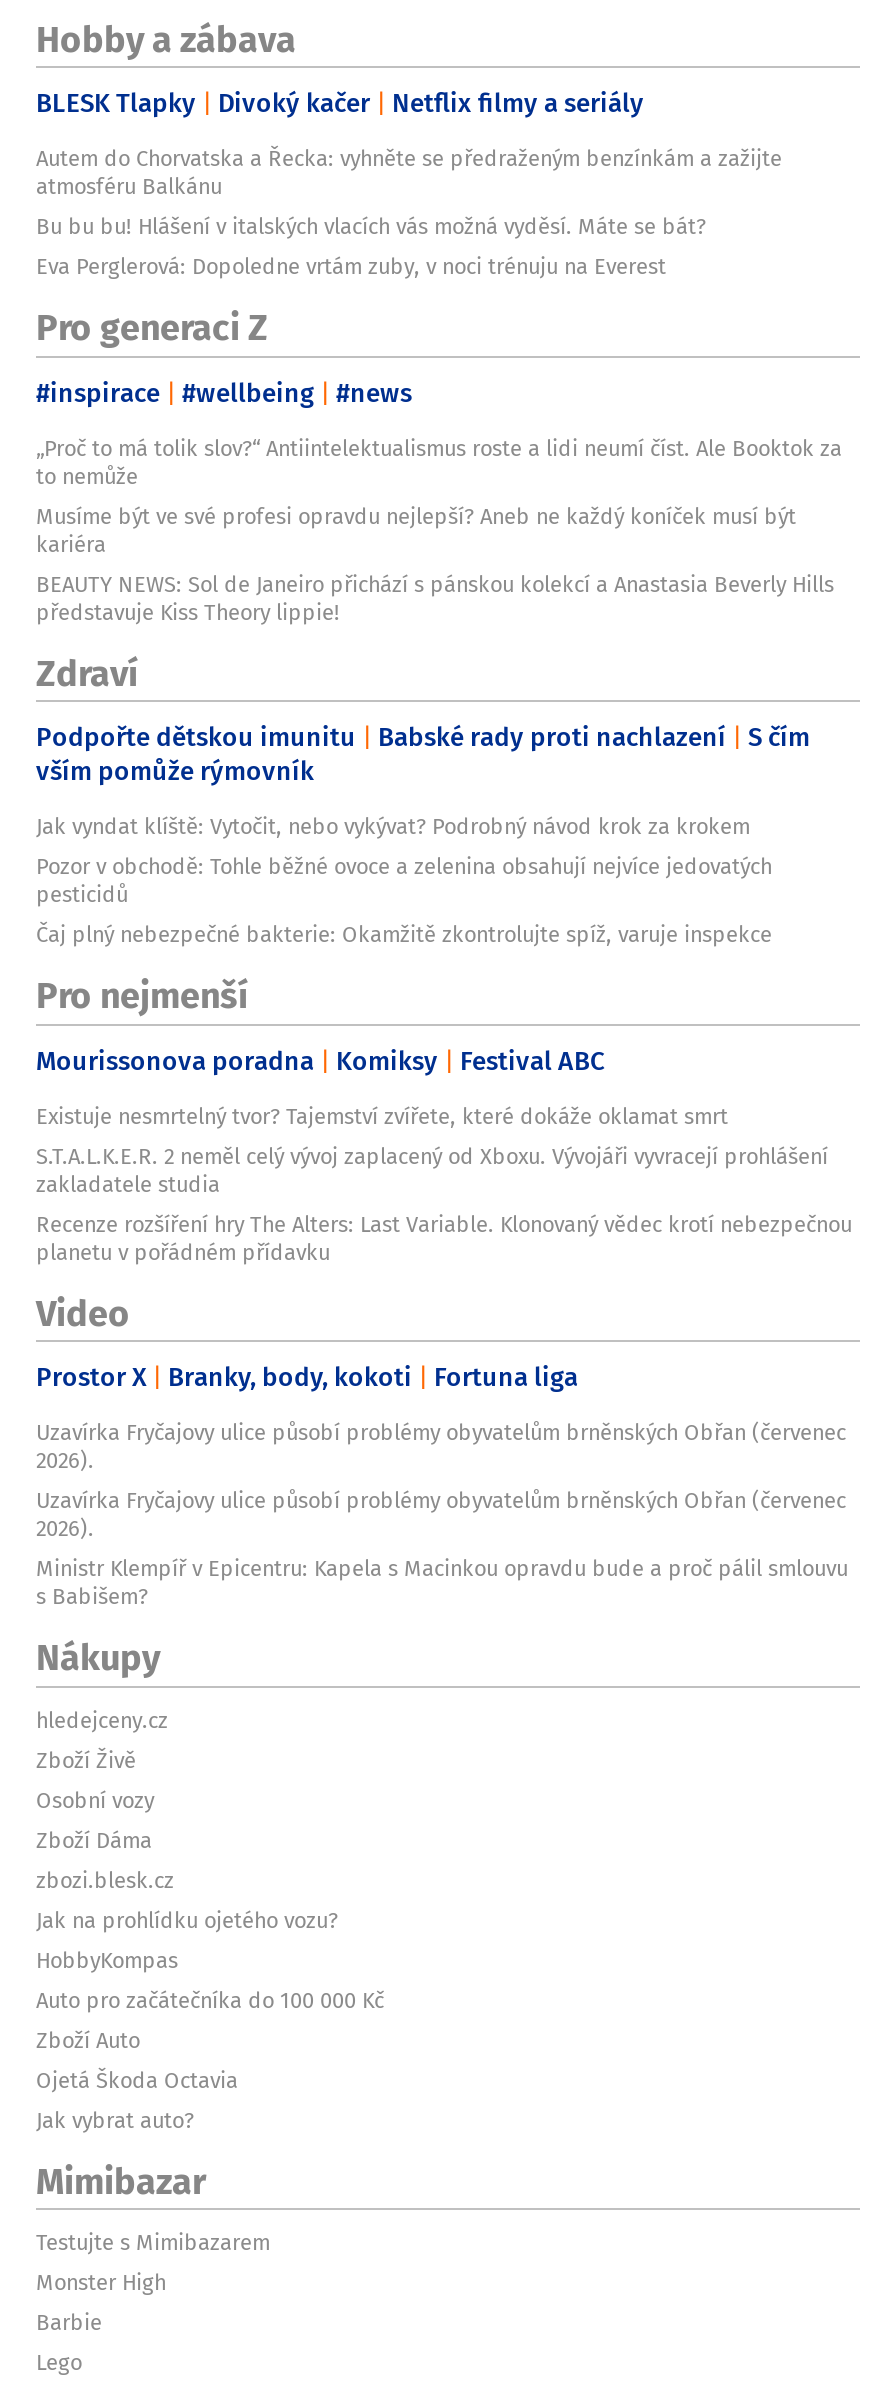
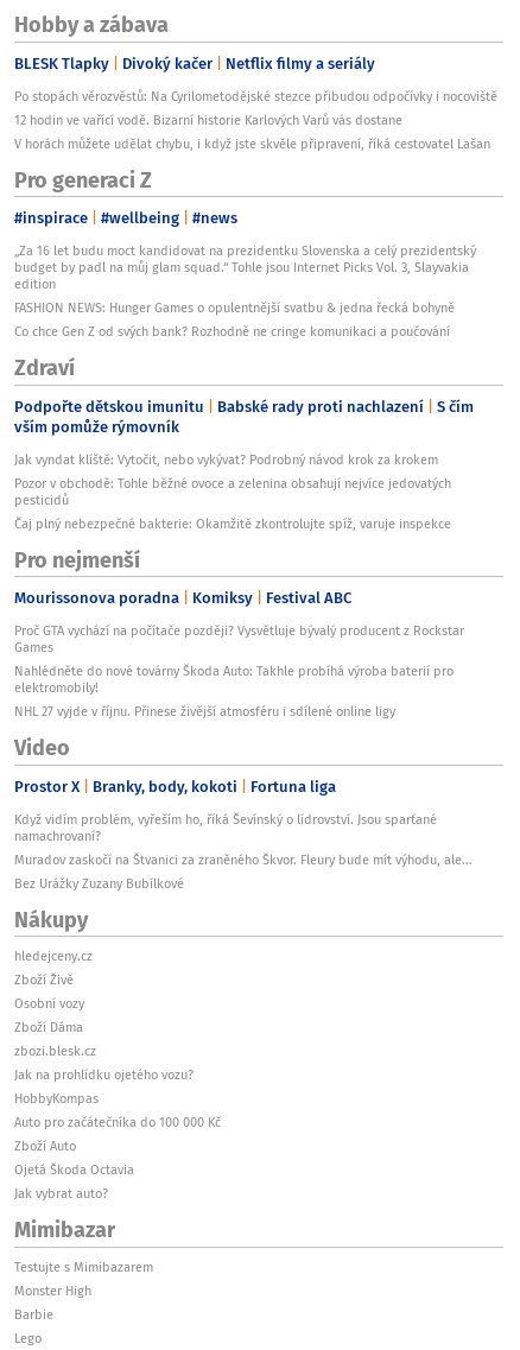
[36,143,782,283] Autem do Chorvatska a Řecka: vyhněte se předraženým benzínkám a zažijte | atmosféru Balkánu | Bu bu bu! Hlášení v italských vlacích vás možná vyděsí. Máte se bát? | Eva Perglerová: Dopoledne vrtám zuby, v noci trénuju na Everest -> [14,86,497,153] Po stopách věrozvěstů: Na Cyrilometodějské stezce přibudou odpočívky i nocoviště | 12 hodin ve vařící vodě. Bizarní historie Karlových Varů vás dostane | V horách můžete udělat chybu, i když jste skvěle připravení, říká cestovatel Lašan
[36,432,842,628] „Proč to má tolik slov?“ Antiintelektualismus roste a lidi neumí číst. Ale Booktok za | to nemůže | Musíme být ve své profesi opravdu nejlepší? Aneb ne každý koníček musí být | kariéra | BEAUTY NEWS: Sol de Janeiro přichází s pánskou kolekcí a Anastasia Beverly Hills | představuje Kiss Theory lippie! -> [14,241,476,341] „Za 16 let budu moct kandidovat na prezidentku Slovenska a celý prezidentský | budget by padl na můj glam squad.“ Tohle jsou Internet Picks Vol. 3, Slayvakia | edition | FASHION NEWS: Hunger Games o opulentnější svatbu & jedna řecká bohyně | Co chce Gen Z od svých bank? Rozhodně ne cringe komunikaci a poučování
[36,1100,852,1268] Existuje nesmrtelný tvor? Tajemství zvířete, které dokáže oklamat smrt | S.T.A.L.K.E.R. 2 neměl celý vývoj zaplacený od Xboxu. Vývojáři vyvracejí prohlášení | zakladatele studia | Recenze rozšíření hry The Alters: Last Variable. Klonovaný vědec krotí nebezpečnou | planetu v pořádném přídavku -> [14,621,464,721] Proč GTA vychází na počítače později? Vysvětluje bývalý producent z Rockstar | Games | Nahlédněte do nové továrny Škoda Auto: Takhle probíhá výroba baterií pro | elektromobily! | NHL 27 vyjde v říjnu. Přinese živější atmosféru i sdílené online ligy
[36,1417,848,1613] Uzavírka Fryčajovy ulice působí problémy obyvatelům brněnských Obřan (červenec | 2026). | Uzavírka Fryčajovy ulice působí problémy obyvatelům brněnských Obřan (červenec | 2026). | Ministr Klempíř v Epicentru: Kapela s Macinkou opravdu bude a proč pálil smlouvu | s Babišem? -> [14,809,473,893] Když vidím problém, vyřeším ho, říká Ševínský o lídrovství. Jsou sparťané | namachrovaní? | Muradov zaskočí na Štvanici za zraněného Škvor. Fleury bude mít výhodu, ale... | Bez Urážky Zuzany Bubílkové

